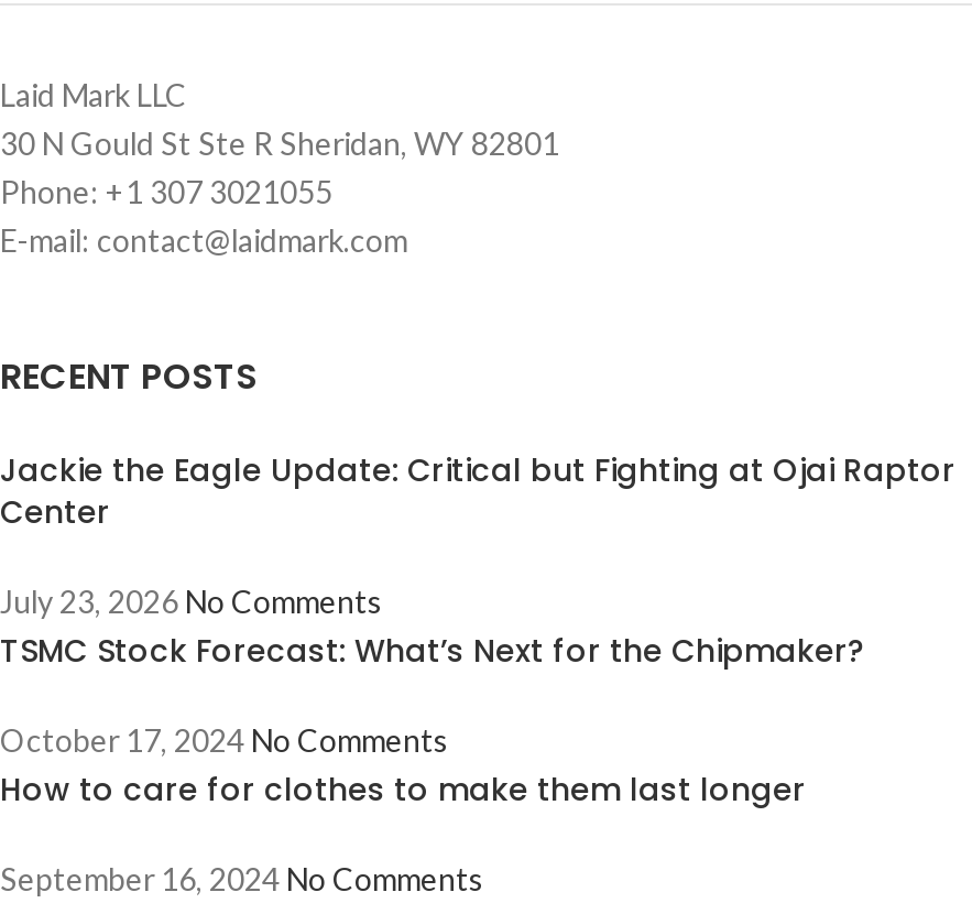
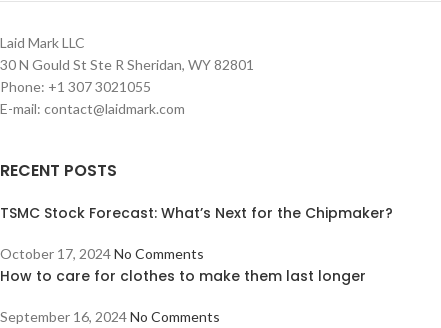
[0,447,955,618] Jackie the Eagle Update: Critical but Fighting at Ojai Raptor | Center | July 23, 2026 No Comments -> none

